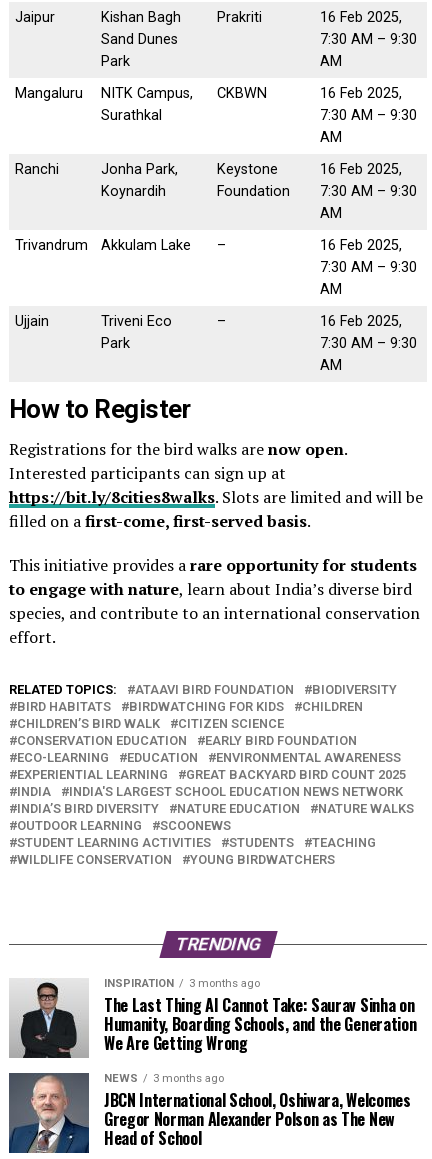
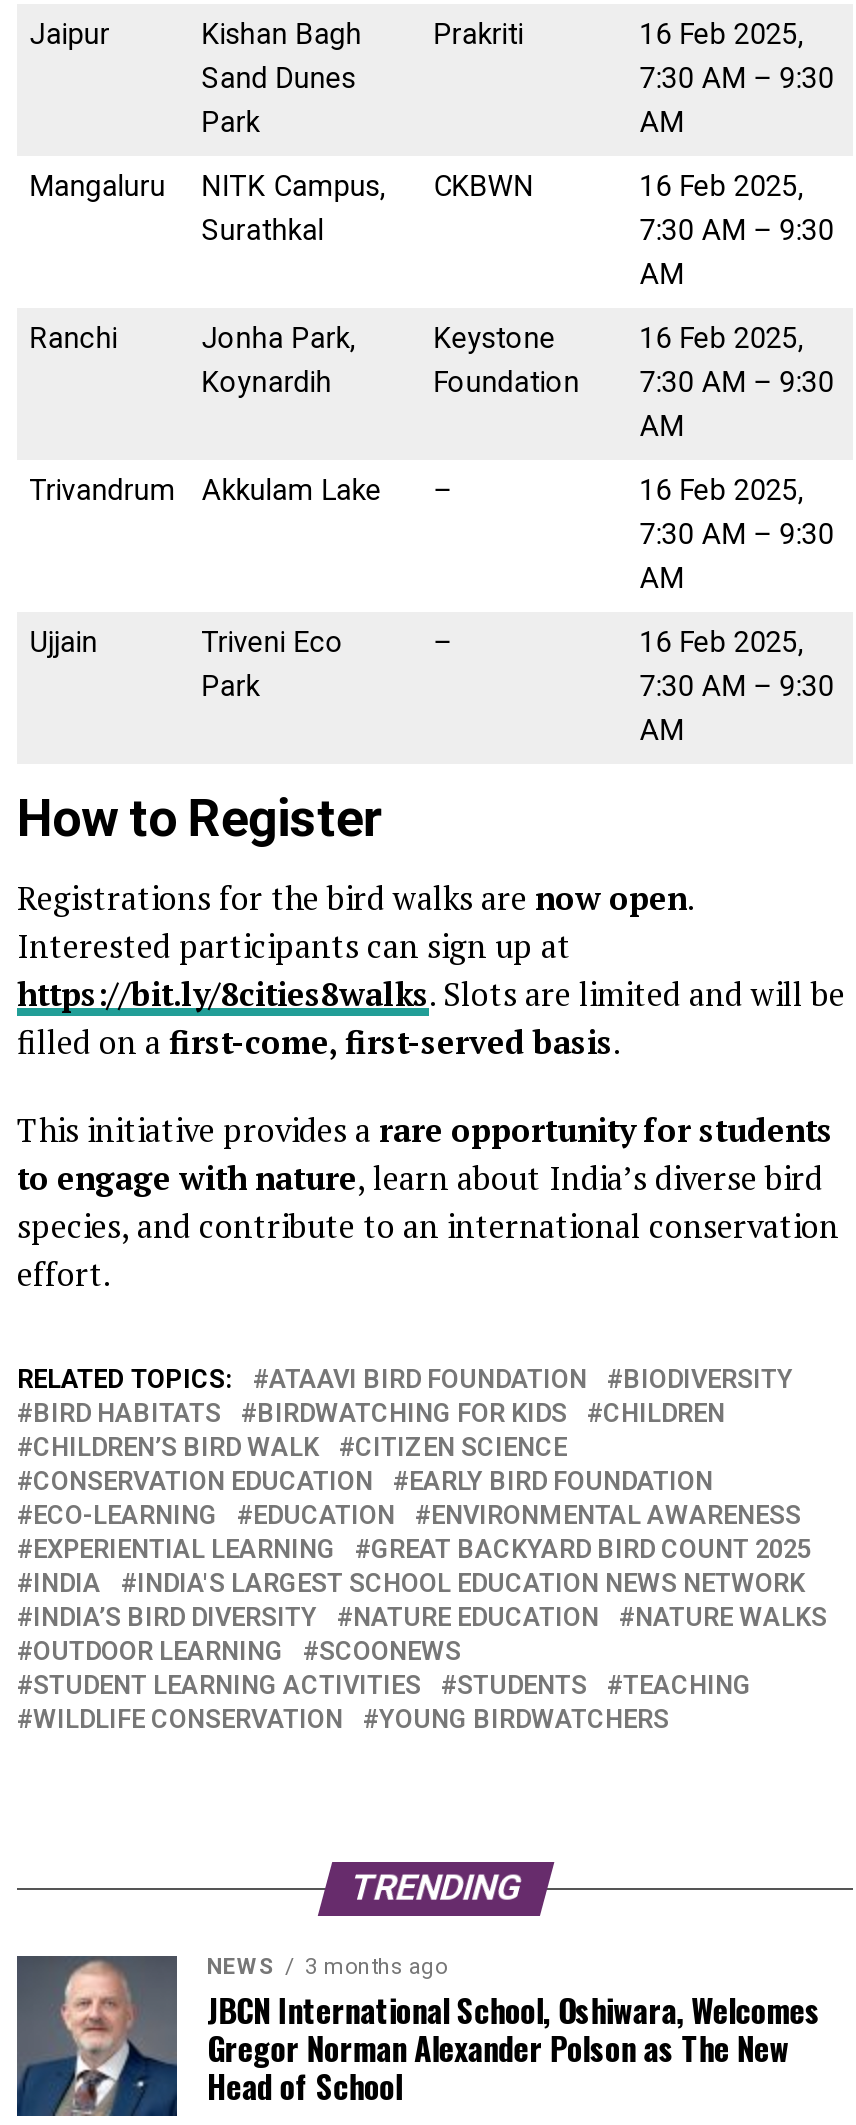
[10,977,416,1059] [image] | INSPIRATION | 3 months ago | The Last Thing AI Cannot Take: Saurav Sinha on | Humanity, Boarding Schools, and the Generation | We Are Getting Wrong -> none

